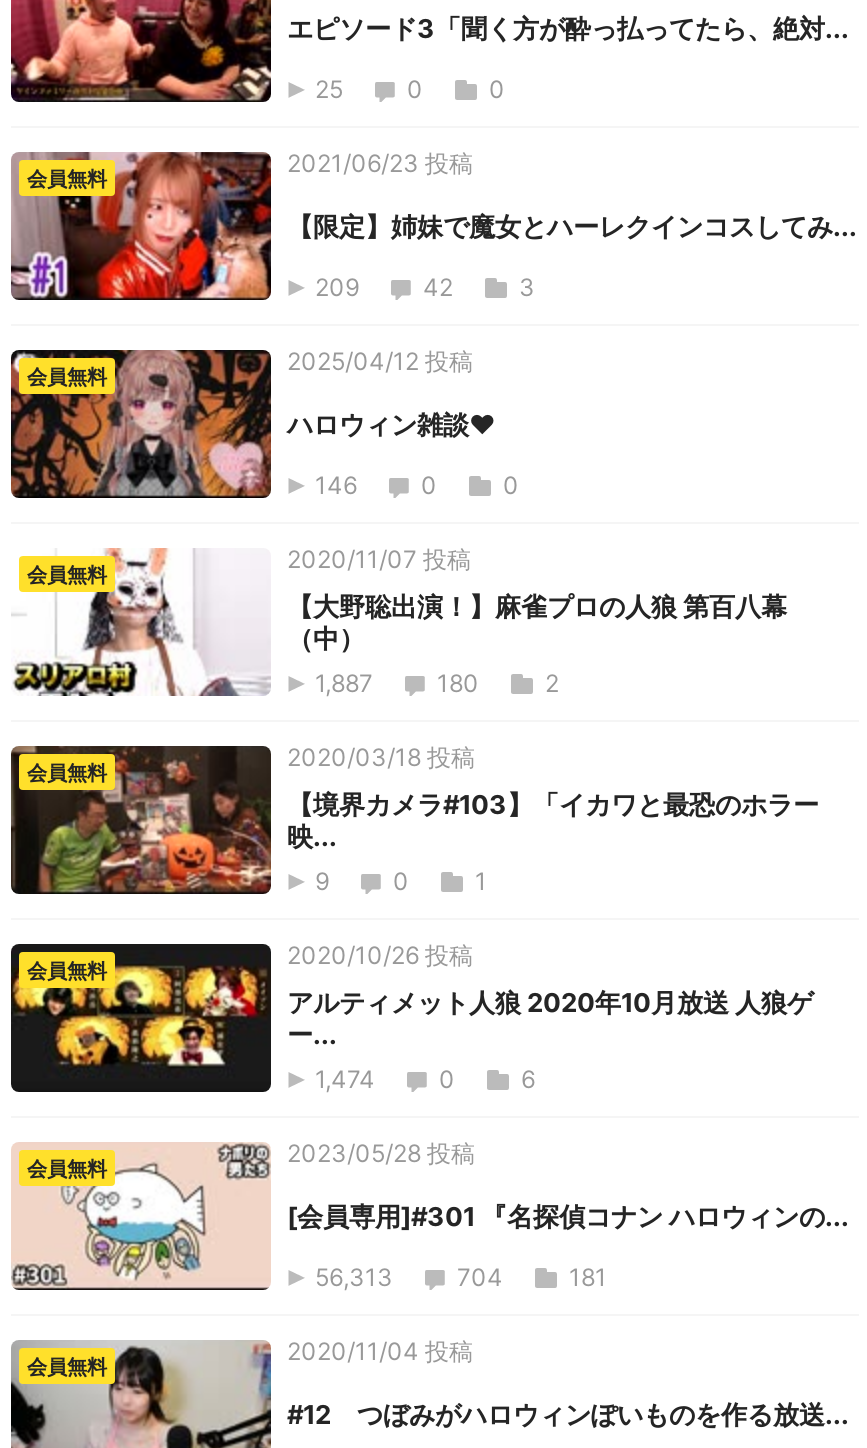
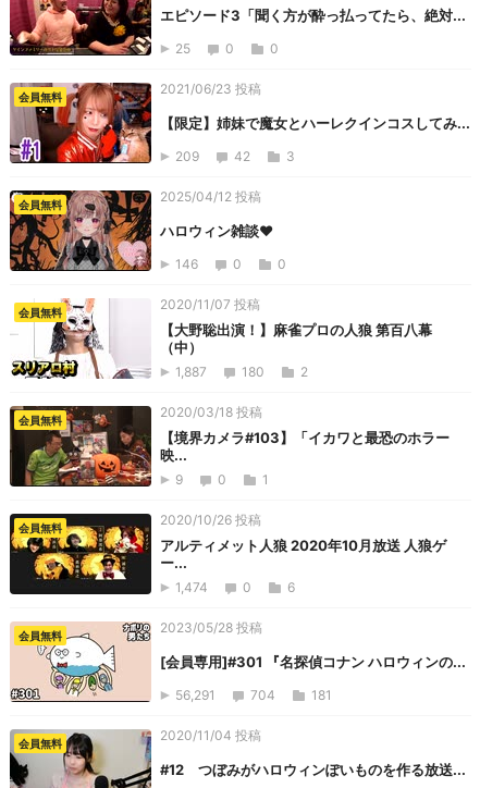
[315,1262,393,1292] 56,313 -> [175,687,216,703] 56,291

